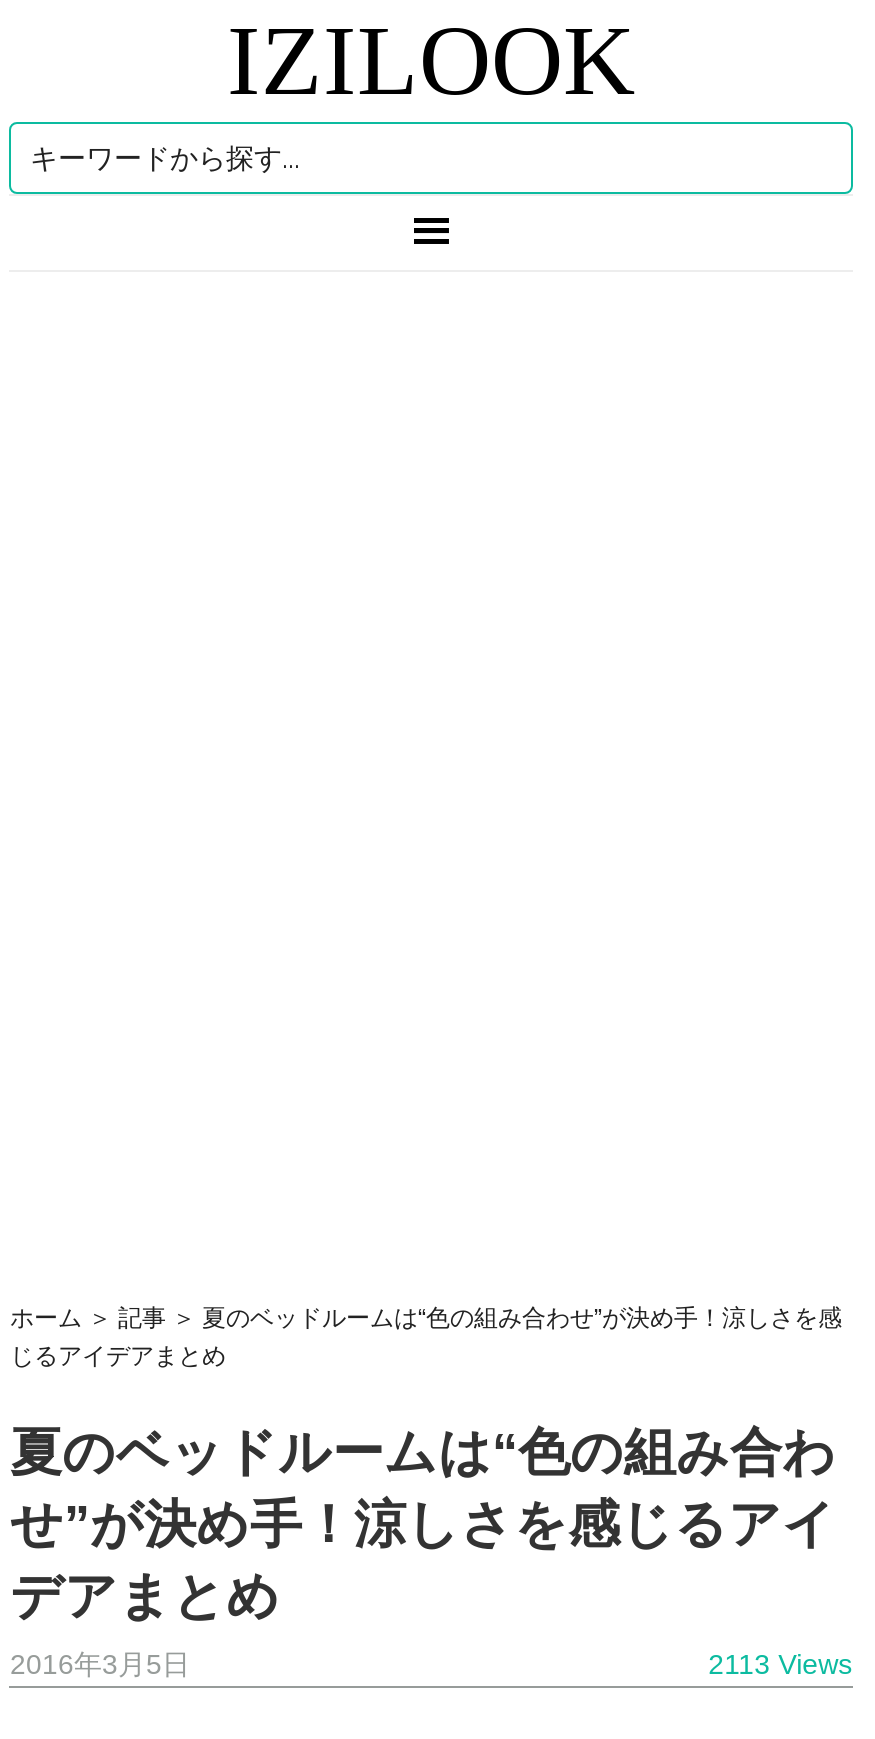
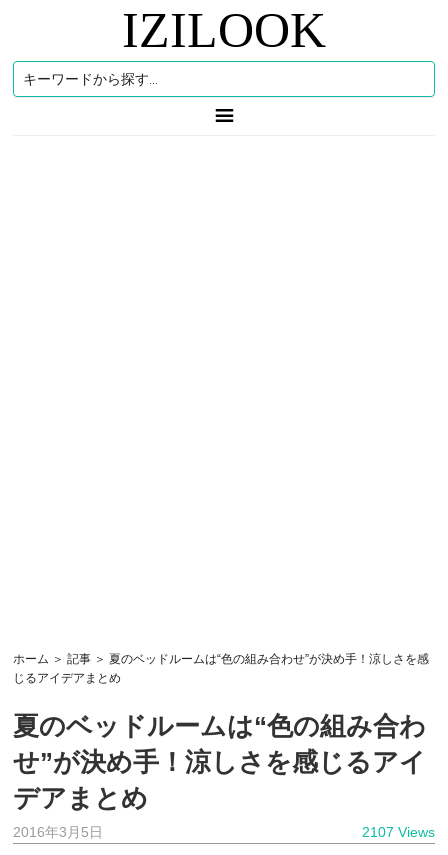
[708,1648,852,1680] 2113 Views -> [362,824,435,840] 2107 Views

